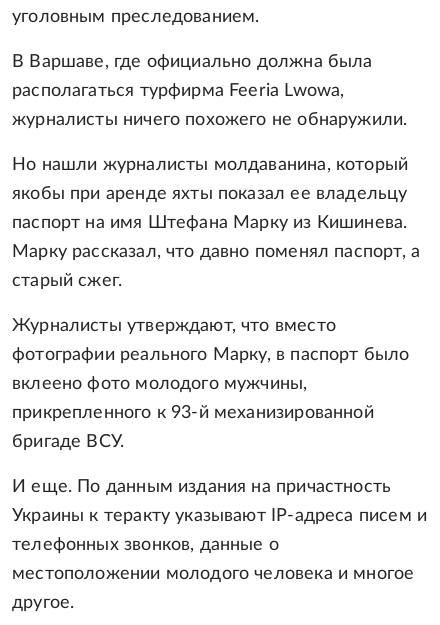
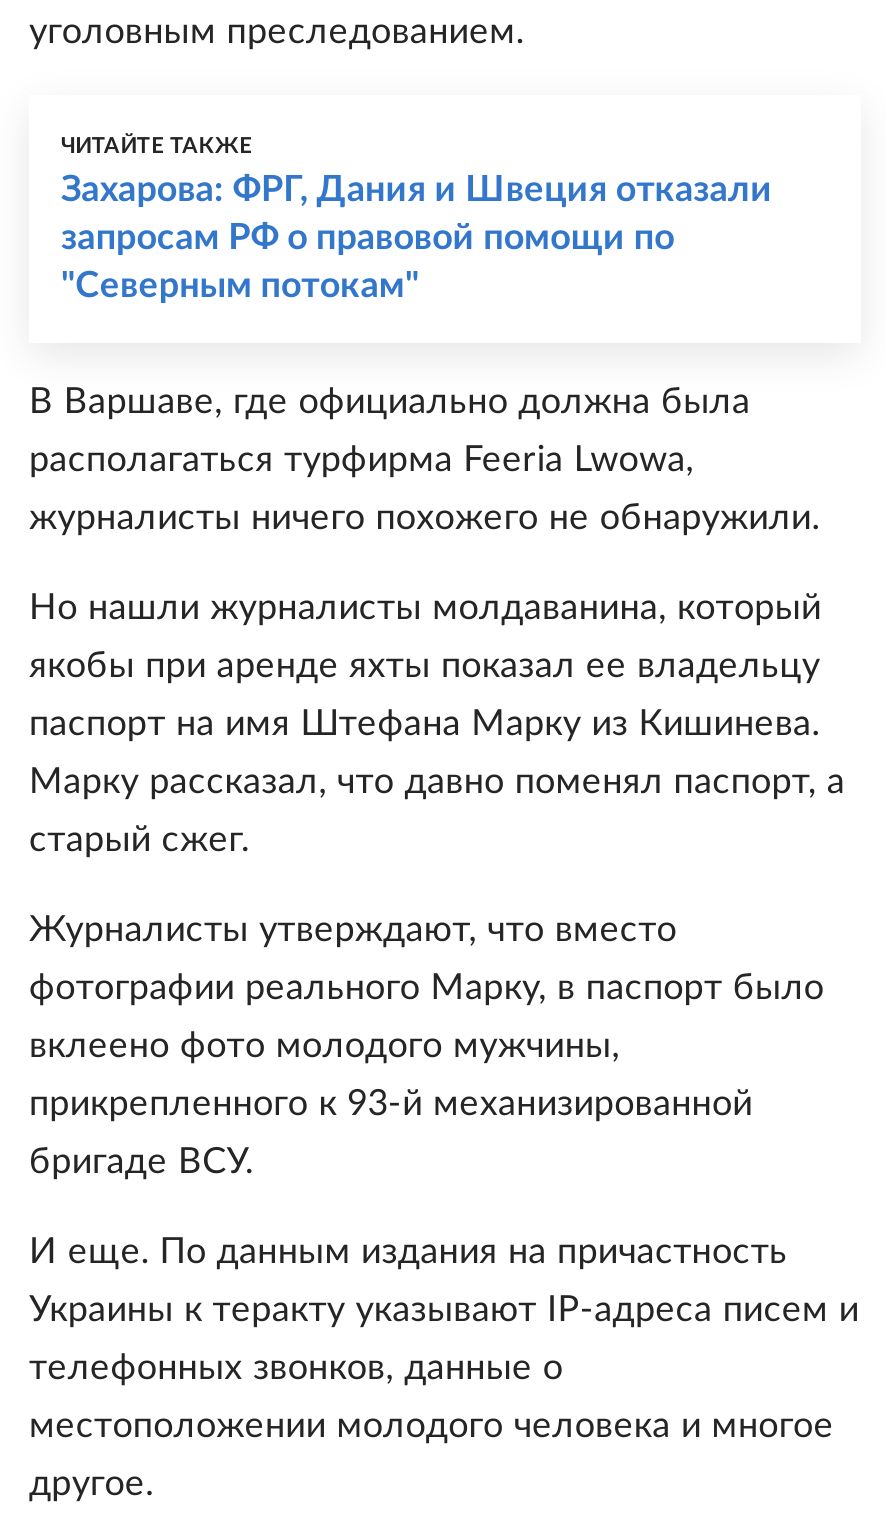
none -> [61,136,773,306] ЧИТАЙТЕ ТАКЖЕ | Захарова: ФРГ, Дания и Швеция отказали | запросам РФ о правовой помощи по | "Северным потокам"

